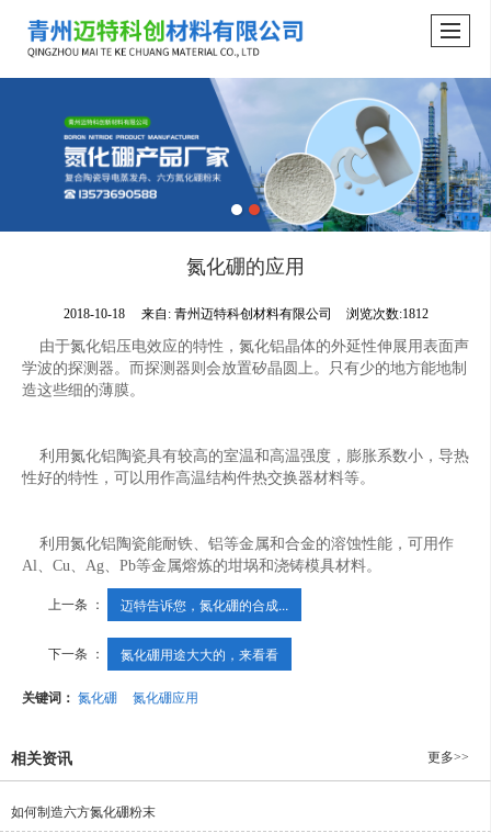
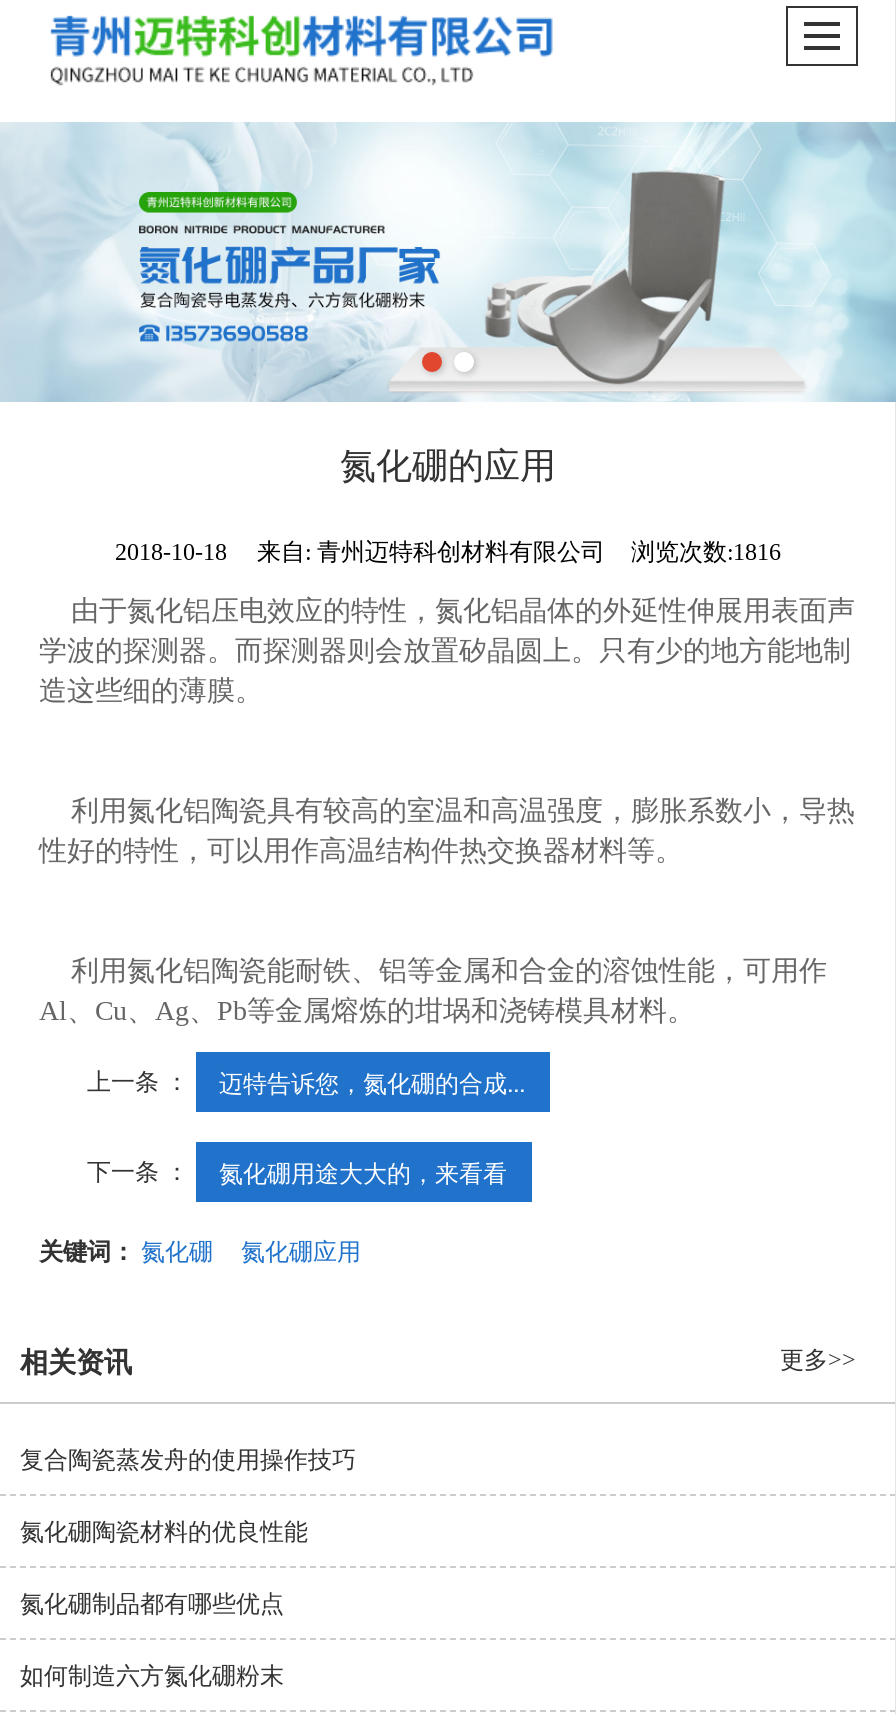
[3,77,488,233] [image] -> [6,122,890,402] [image]
[63,306,428,322] 2018-10-18 来自:青州迈特科创材料有限公司 浏览次数:1812 -> [115,538,781,566] 2018-10-18 来自:青州迈特科创材料有限公司 浏览次数:1816
none -> [20,1446,356,1618] 复合陶瓷蒸发舟的使用操作技巧 | 氮化硼陶瓷材料的优良性能 | 氮化硼制品都有哪些优点

